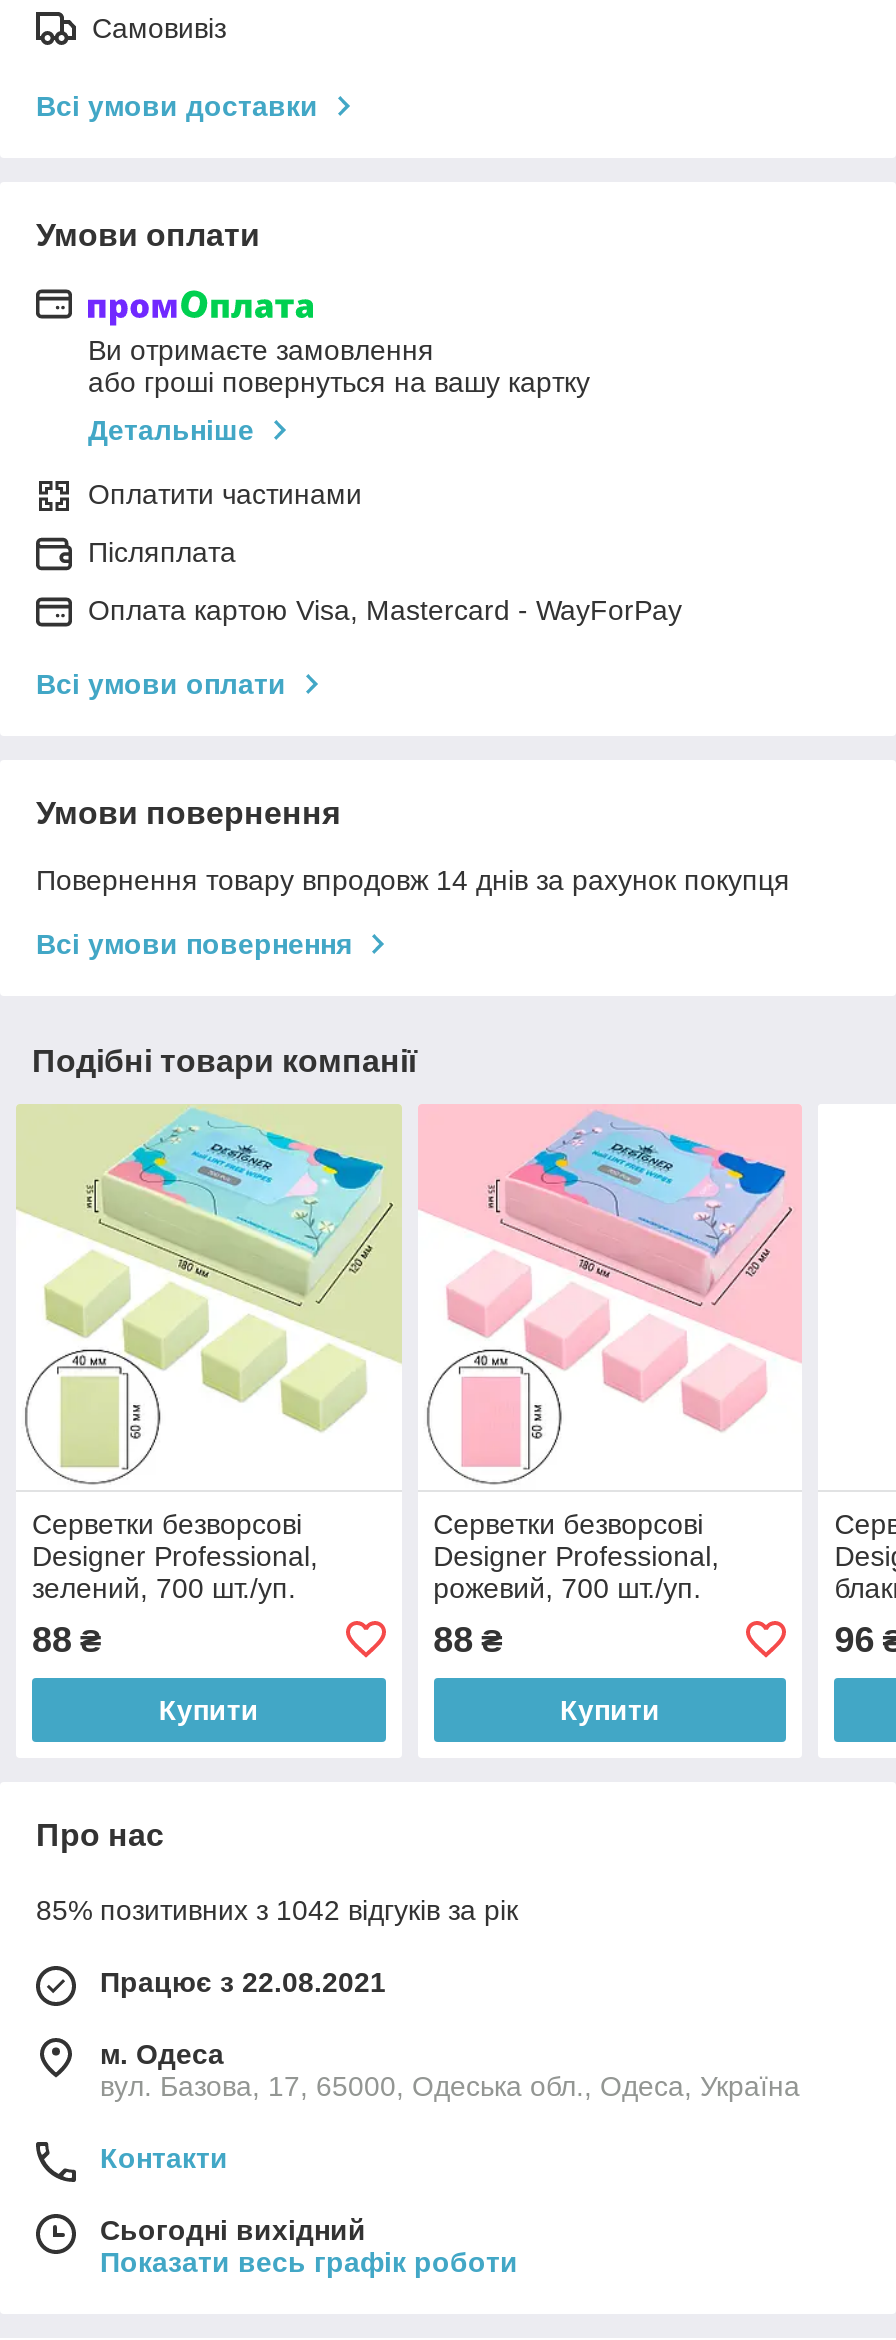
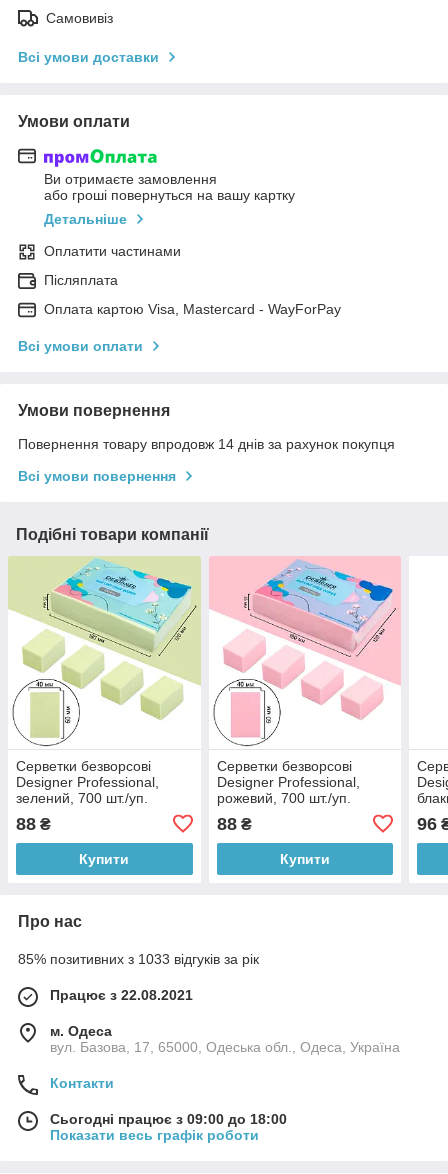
[36,1894,518,1926] 85% позитивних з 1042 відгуків за рік -> [18,951,259,967] 85% позитивних з 1033 відгуків за рік
[100,2214,366,2246] Сьогодні вихідний -> [50,1111,287,1127] Сьогодні працює з 09:00 до 18:00

